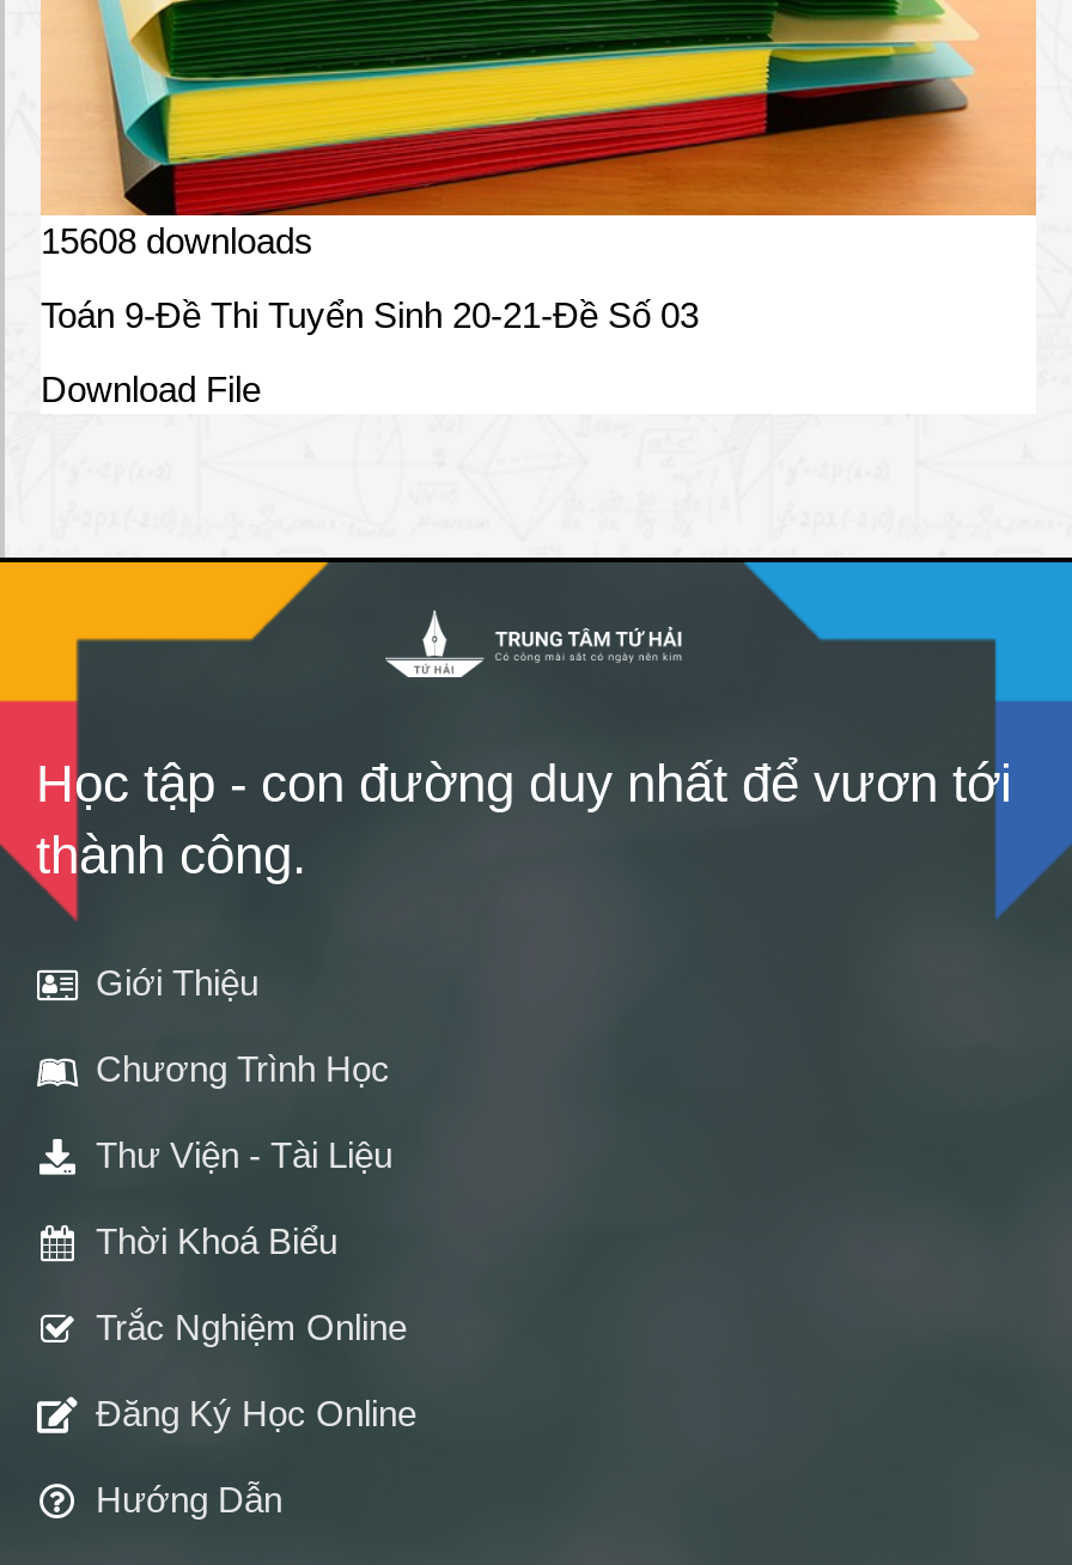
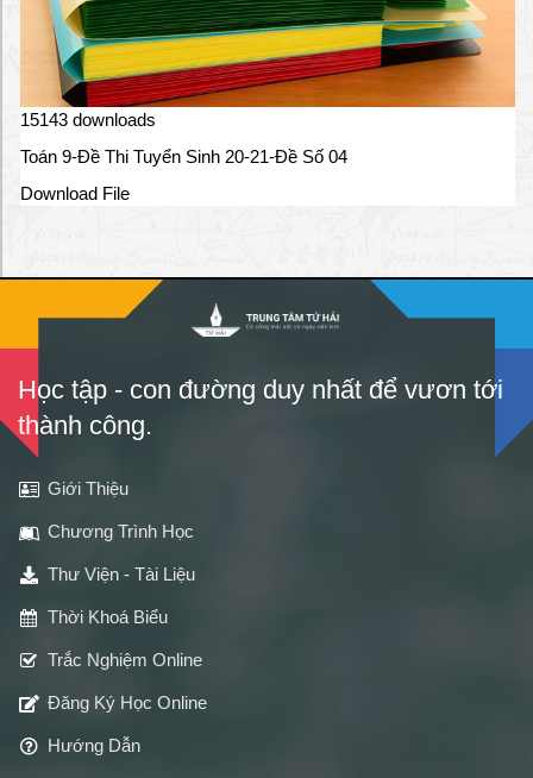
[41,220,313,261] 15608 downloads -> [20,109,156,130] 15143 downloads
[41,294,699,335] Toán 9-Đề Thi Tuyển Sinh 20-21-Đề Số 03 -> [20,146,347,167] Toán 9-Đề Thi Tuyển Sinh 20-21-Đề Số 04

